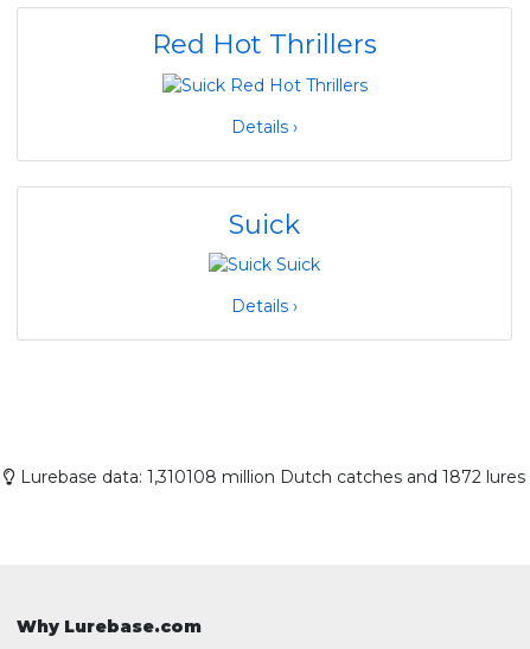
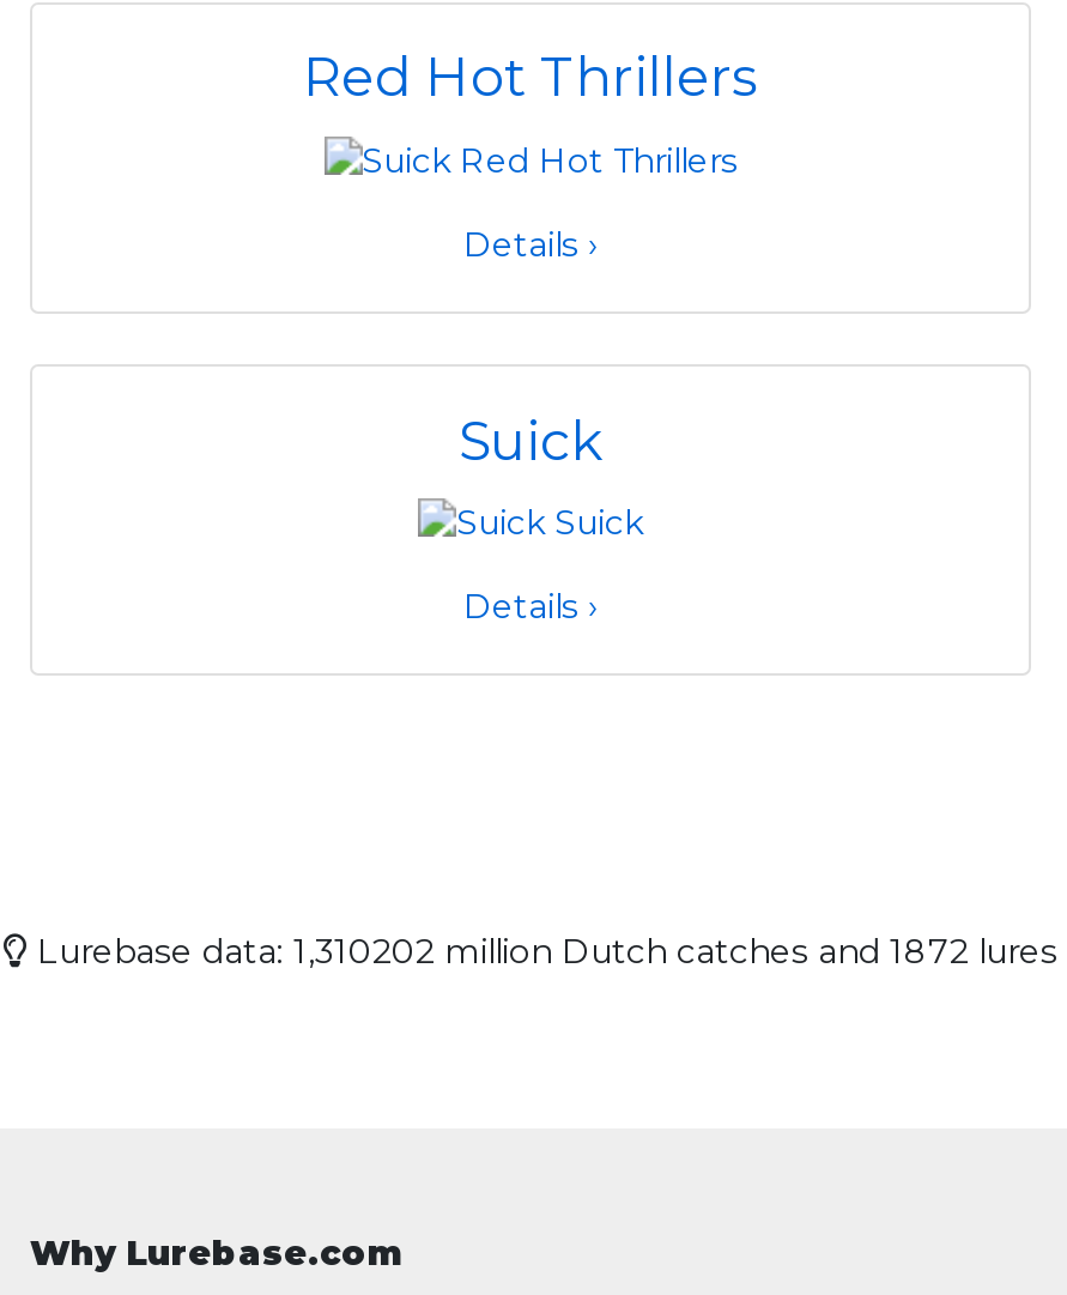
[15,467,525,488] Lurebase data: 1,310108 million Dutch catches and 1872 lures -> [28,931,1057,974] Lurebase data: 1,310202 million Dutch catches and 1872 lures

